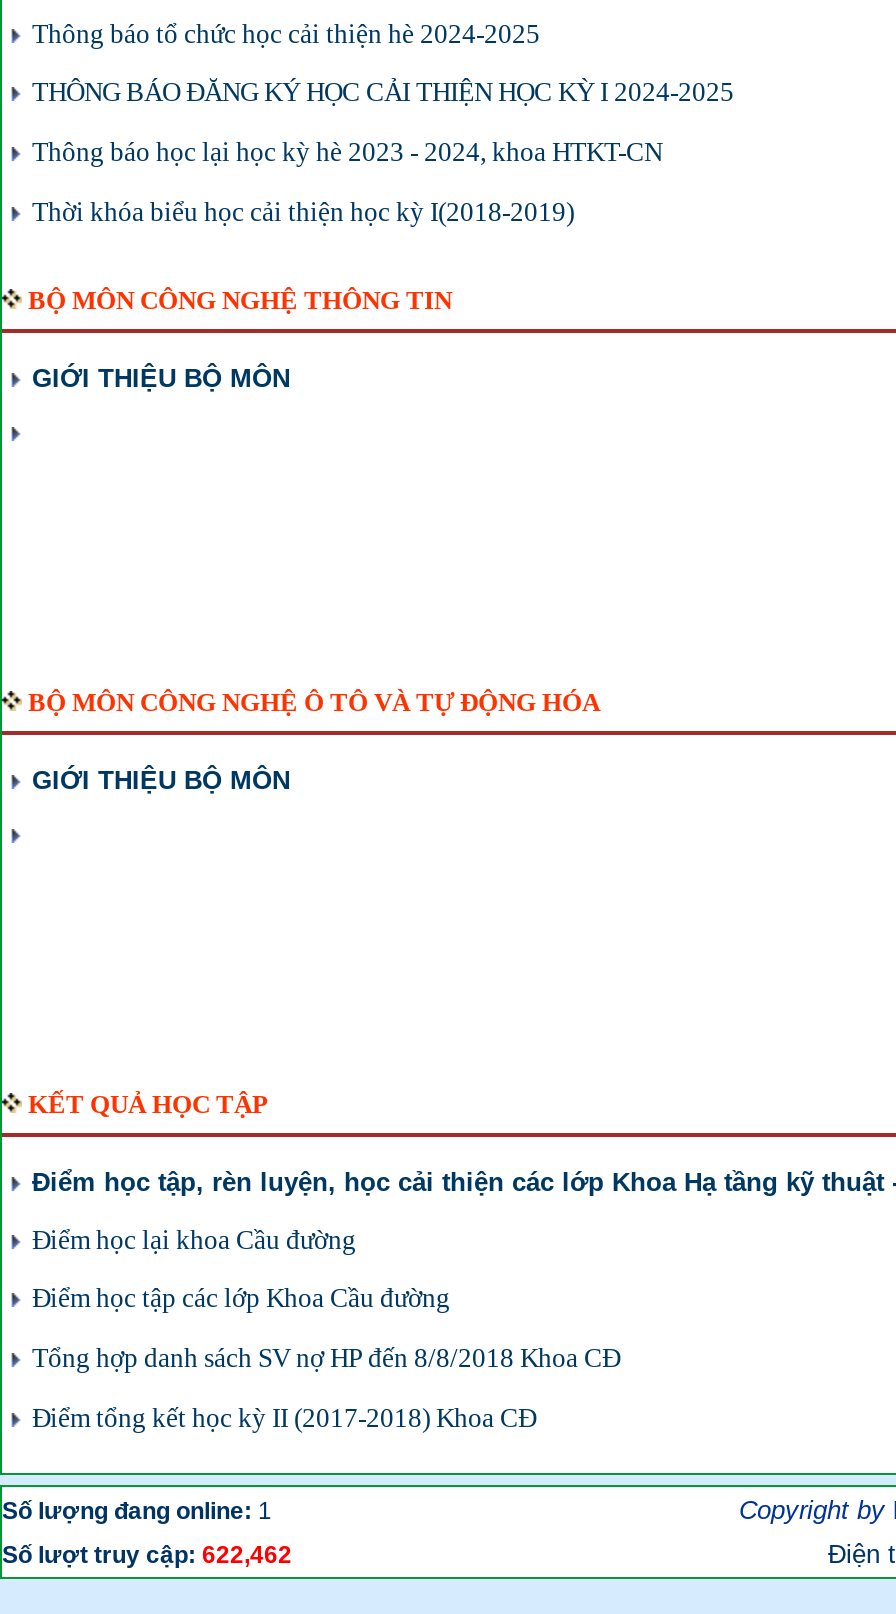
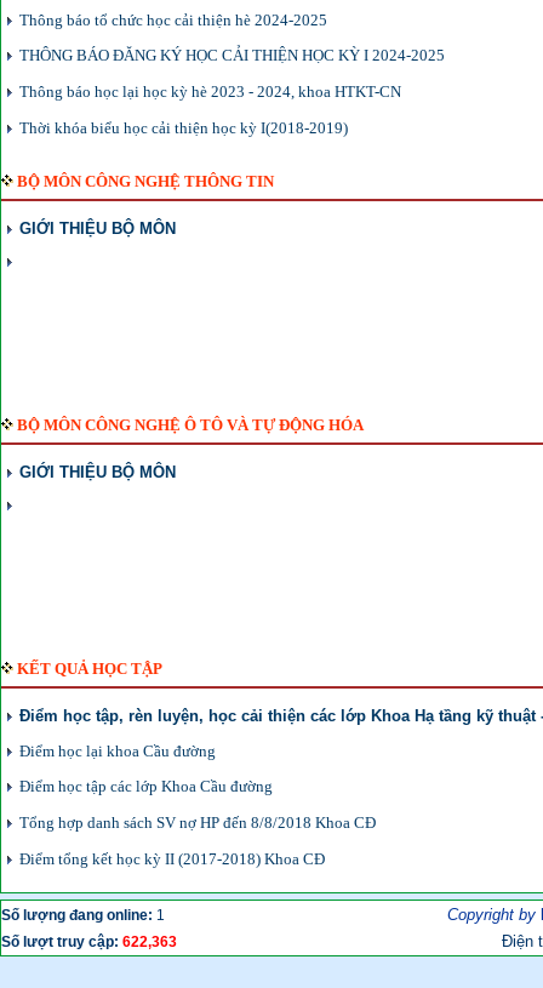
[2,1541,292,1569] Số lượt truy cập: 622,462 -> [1,933,177,950] Số lượt truy cập: 622,363

